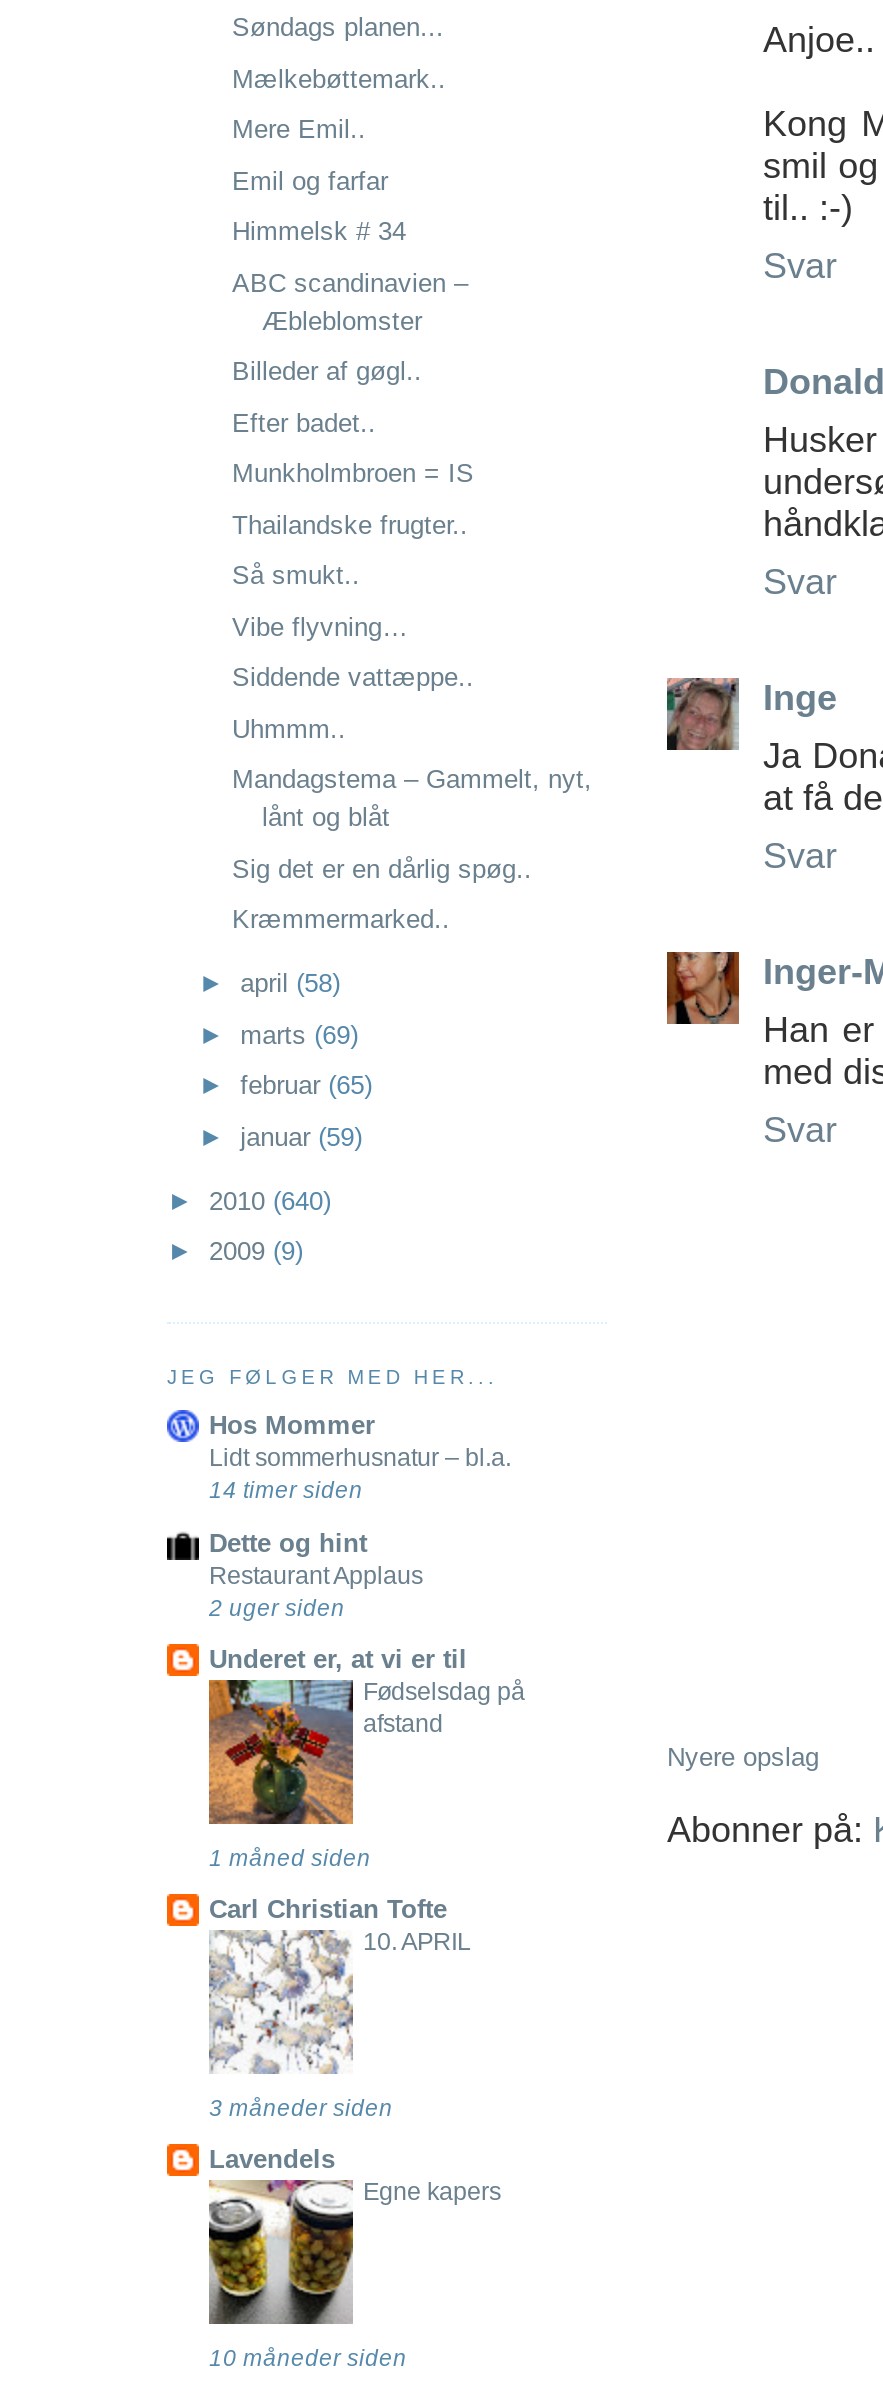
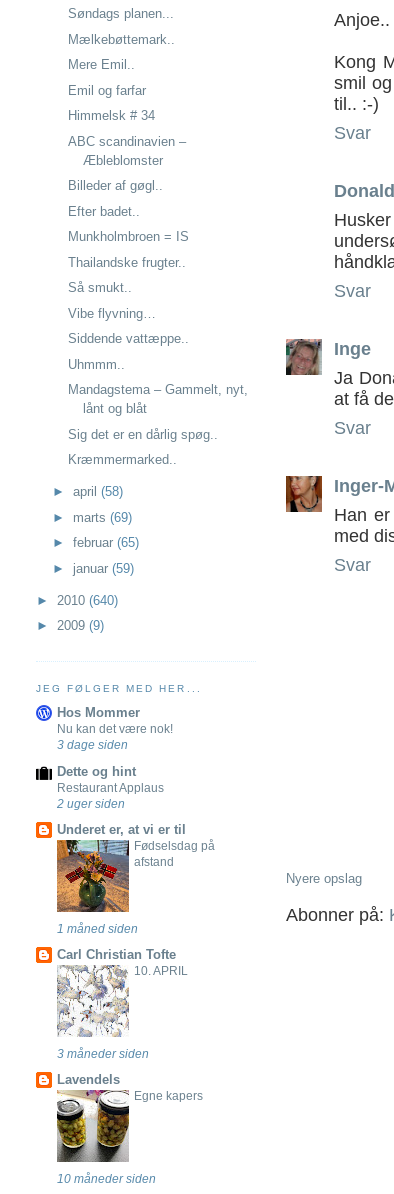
[209,1445,511,1503] Lidt sommerhusnatur – bl.a. | 14 timer siden -> [57,722,173,751] Nu kan det være nok! | 3 dage siden

